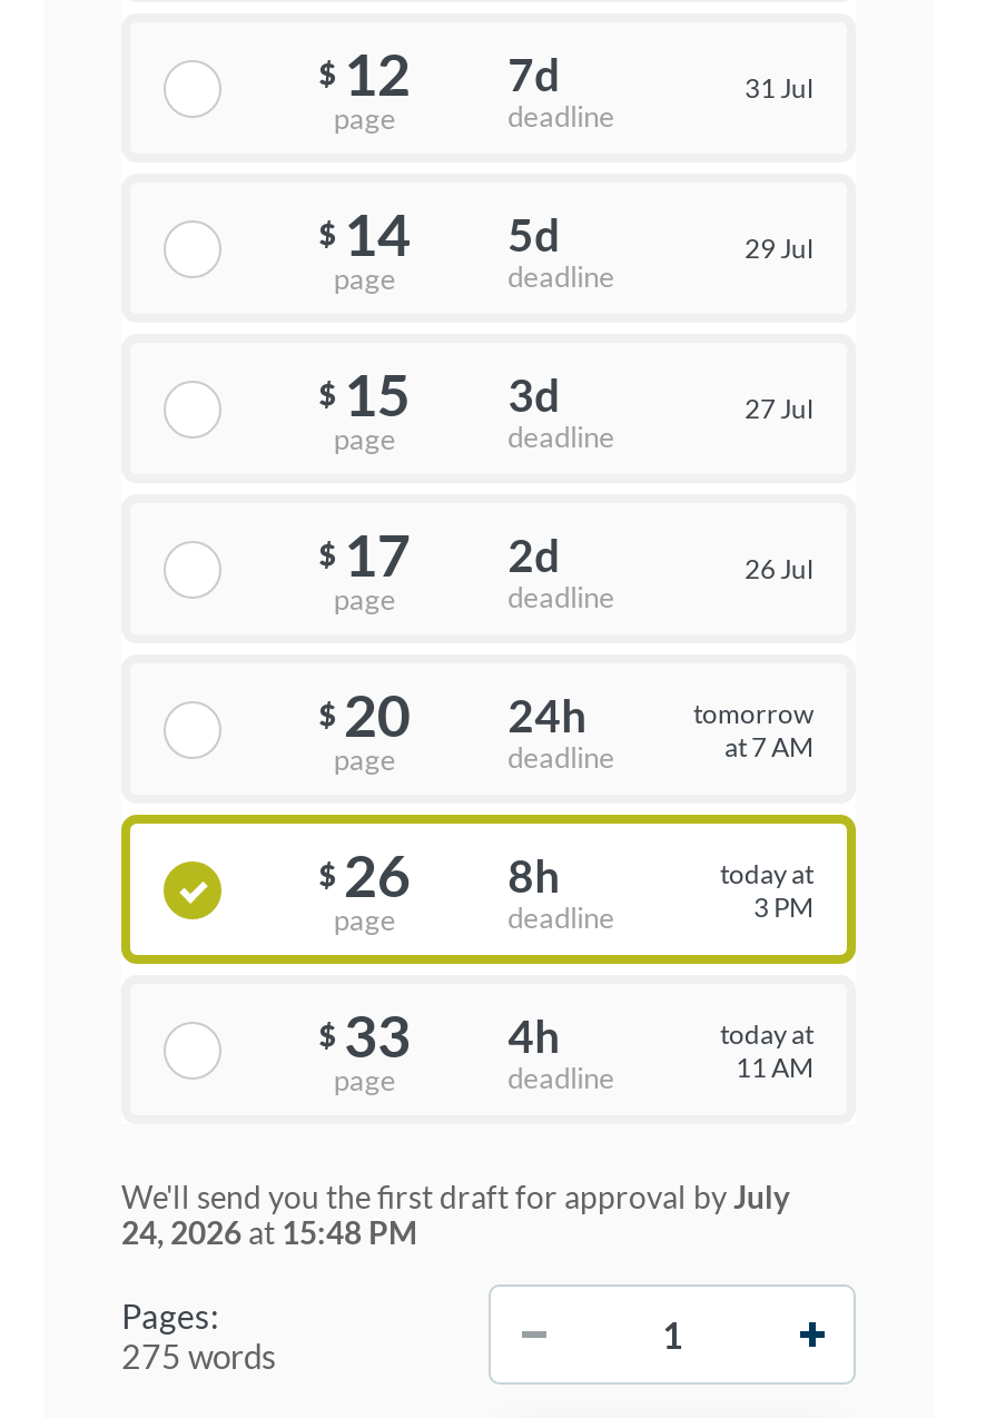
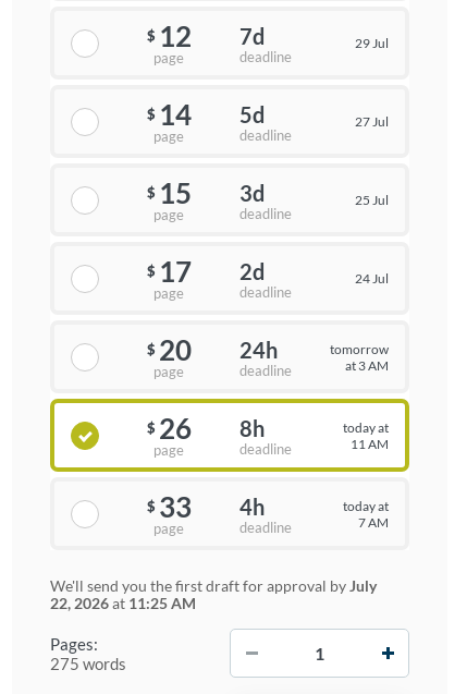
[745,72,814,105] 31 Jul -> [355,35,389,51] 29 Jul
[745,232,814,265] 29 Jul -> [355,114,389,130] 27 Jul
[745,392,814,426] 27 Jul -> [355,192,389,208] 25 Jul
[745,553,814,586] 26 Jul -> [355,270,389,287] 24 Jul
[724,729,814,763] at 7 AM -> [345,357,389,373] at 3 AM
[753,890,814,923] 3 PM -> [351,435,389,452] 11 AM
[736,1050,814,1083] 11 AM -> [358,514,389,530] 7 AM
[121,1214,417,1251] 24, 2026 at 15:48 PM -> [50,594,196,613] 22, 2026 at 11:25 AM

